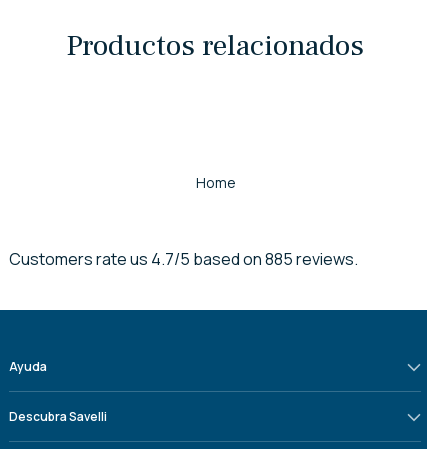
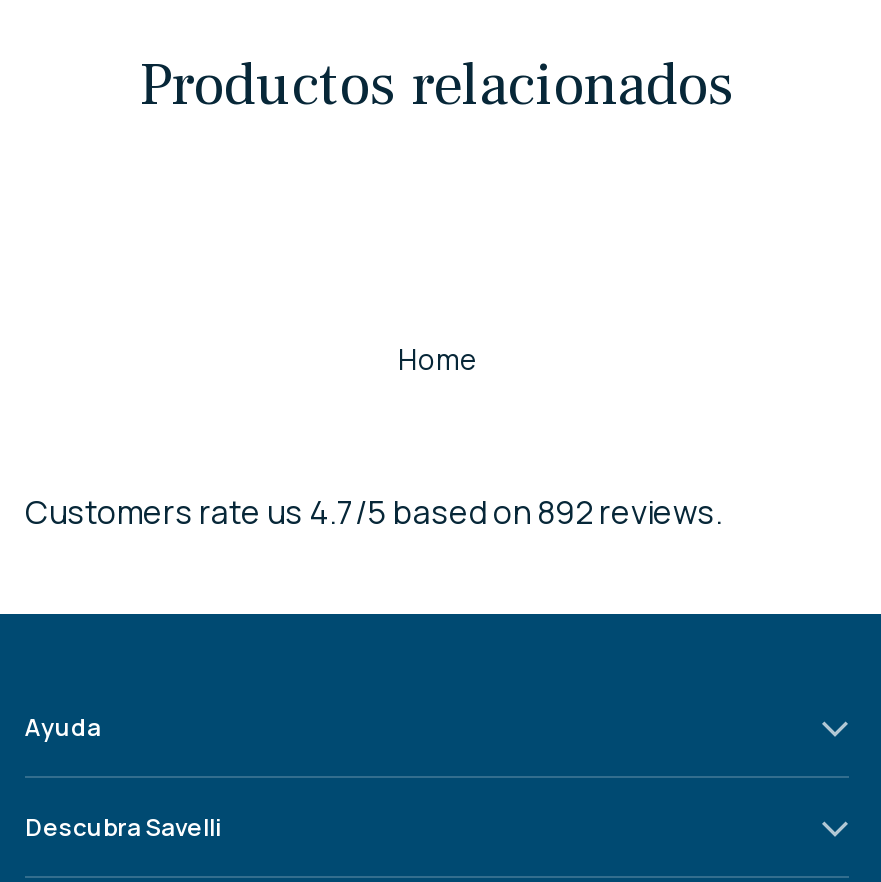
[9,248,358,270] Customers rate us 4.7/5 based on 885 reviews. -> [25,490,723,534] Customers rate us 4.7/5 based on 892 reviews.

